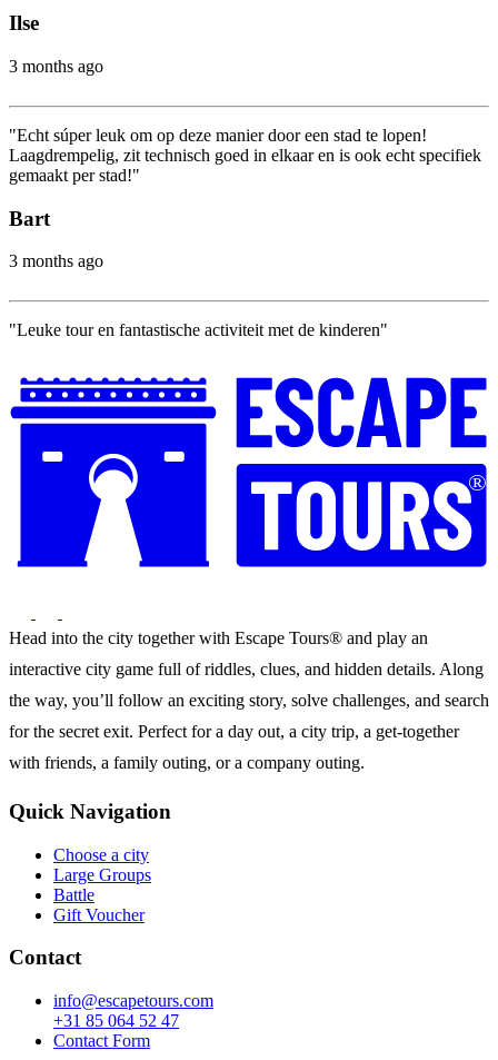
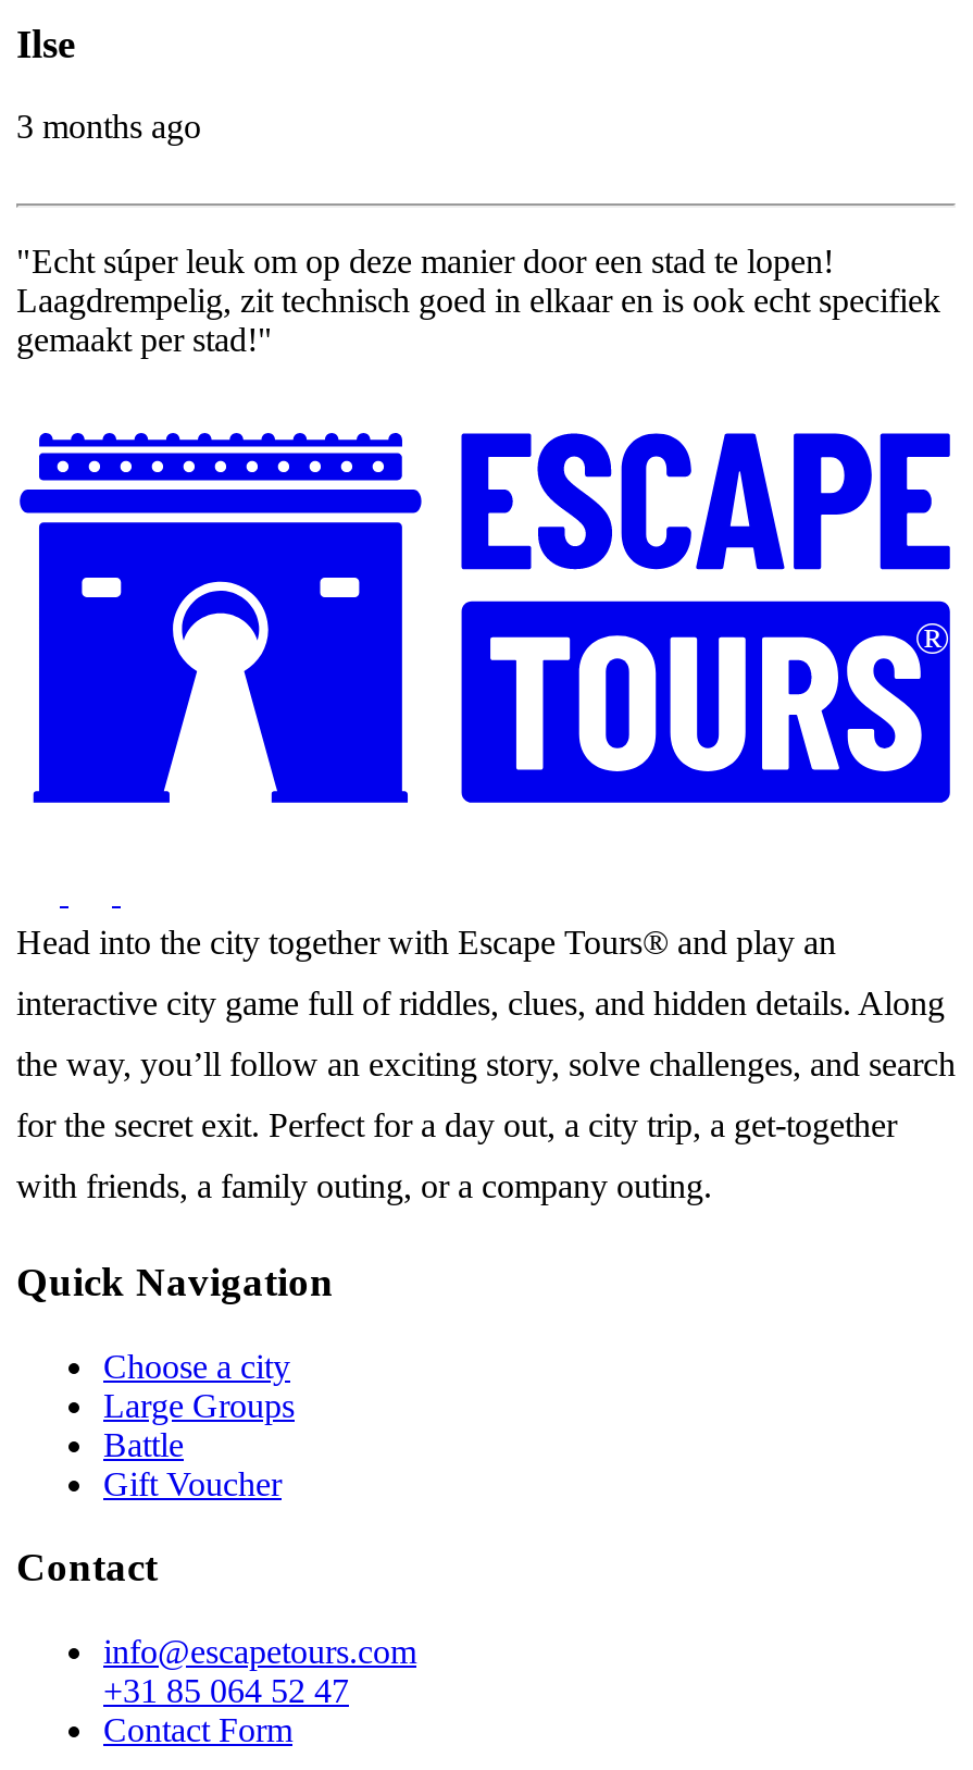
[9,206,103,271] Bart | 3 months ago -> none
[9,321,388,339] "Leuke tour en fantastische activiteit met de kinderen" -> none

